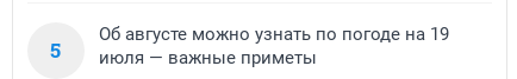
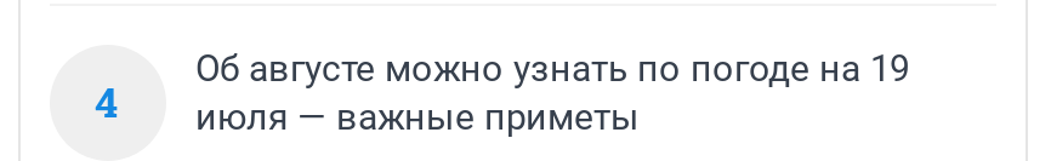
[50,37,317,69] 5 июля — важные приметы -> [95,74,640,140] 4 июля — важные приметы

